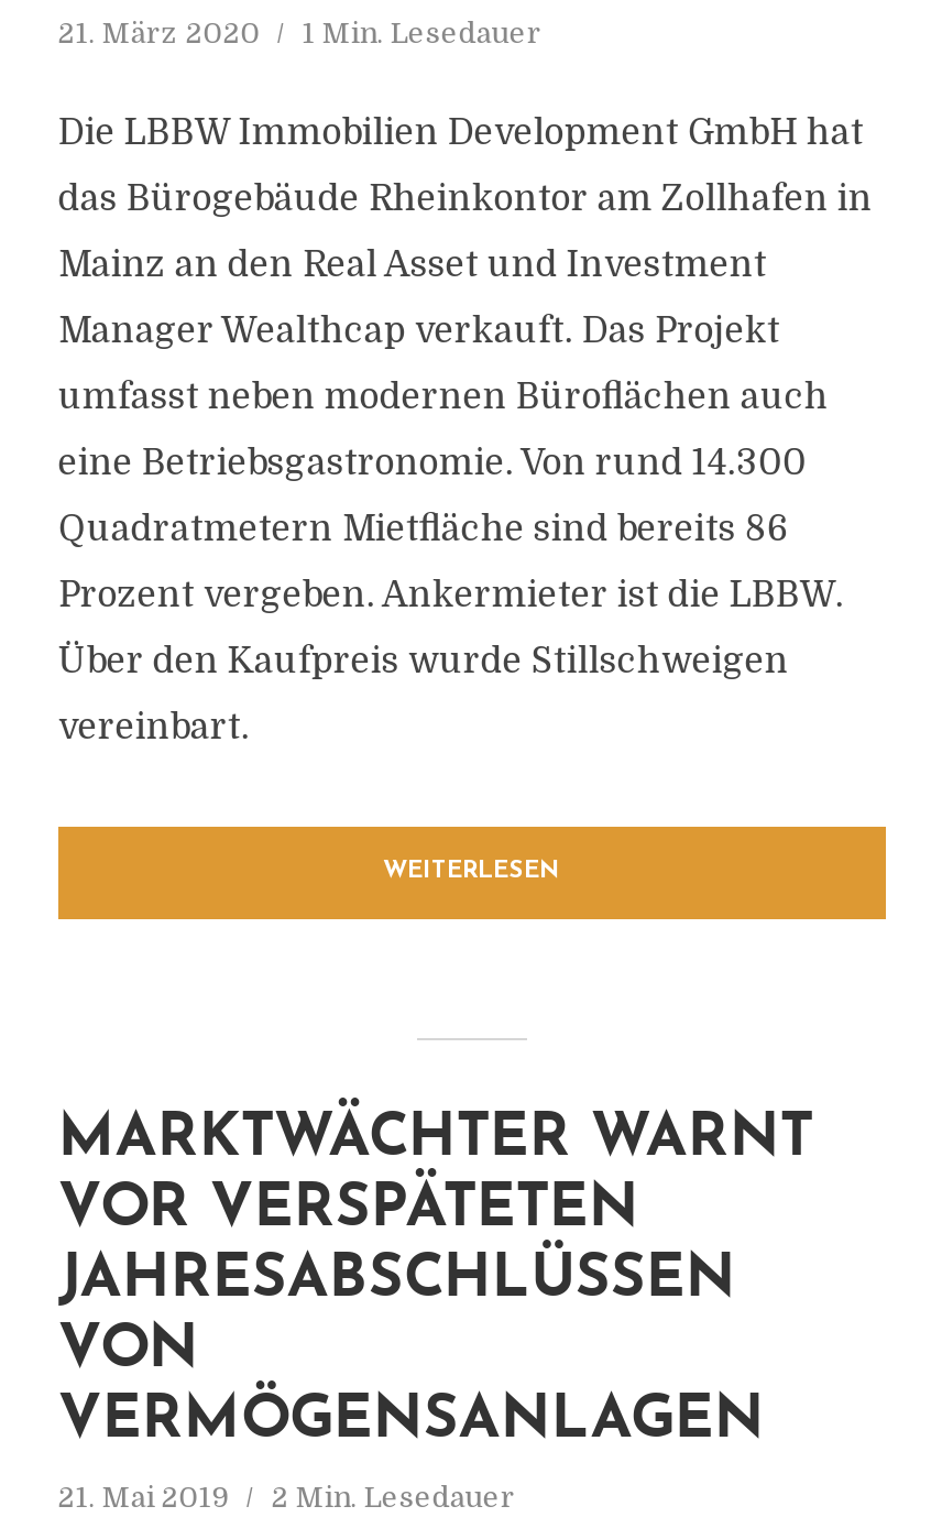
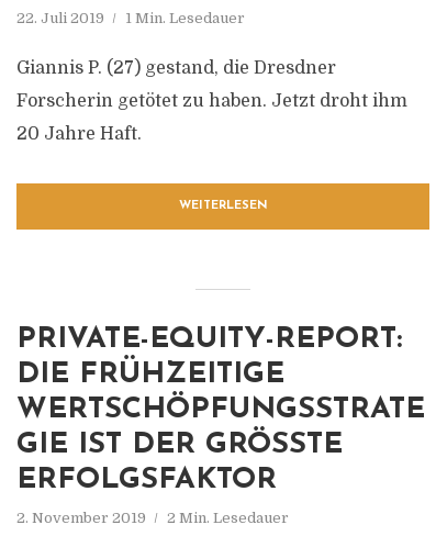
[58,17,542,50] 21. März 2020 1 Min. Lesedauer -> [16,10,245,26] 22. Juli 2019 1 Min. Lesedauer
[58,113,872,747] Die LBBW Immobilien Development GmbH hat | das Bürogebäude Rheinkontor am Zollhafen in | Mainz an den Real Asset und Investment | Manager Wealthcap verkauft. Das Projekt | umfasst neben modernen Büroflächen auch | eine Betriebsgastronomie. Von rund 14.300 | Quadratmetern Mietfläche sind bereits 86 | Prozent vergeben. Ankermieter ist die LBBW. | Über den Kaufpreis wurde Stillschweigen | vereinbart. -> [16,58,407,144] Giannis P. (27) gestand, die Dresdner | Forscherin getötet zu haben. Jetzt droht ihm | 20 Jahre Haft.
[58,1111,813,1452] MARKTWÄCHTER WARNT | VOR VERSPÄTETEN | JAHRESABSCHLÜSSEN | VON | VERMÖGENSANLAGEN -> [16,325,425,495] PRIVATE-EQUITY-REPORT: | DIE FRÜHZEITIGE | WERTSCHÖPFUNGSSTRATE | GIE IST DER GRÖSSTE E | RFOLGSFAKTOR
[58,1481,516,1514] 21. Mai 2019 2 Min. Lesedauer -> [16,510,289,526] 2. November 2019 2 Min. Lesedauer

